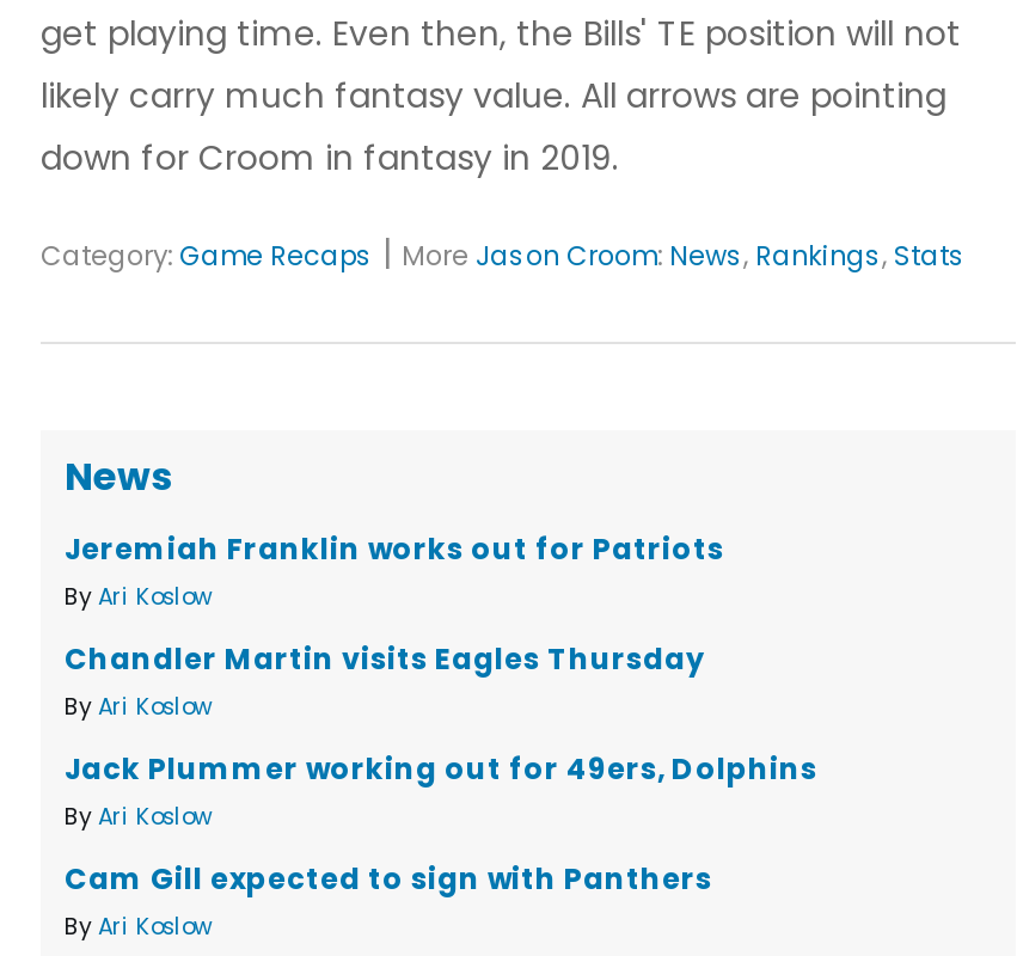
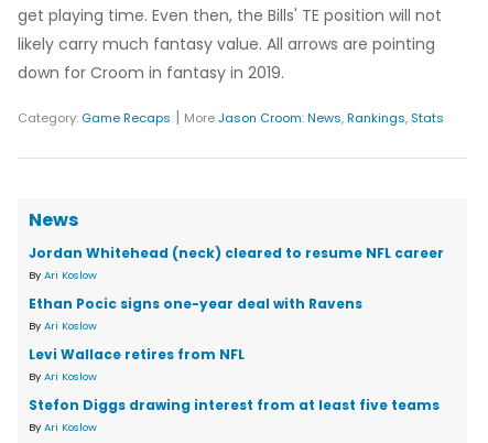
[65,529,724,570] Jeremiah Franklin works out for Patriots -> [29,244,444,263] Jordan Whitehead (neck) cleared to resume NFL career
[65,639,705,680] Chandler Martin visits Eagles Thursday -> [29,295,362,313] Ethan Pocic signs one-year deal with Ravens
[65,749,817,790] Jack Plummer working out for 49ers, Dolphins -> [29,345,245,364] Levi Wallace retires from NFL
[65,859,712,900] Cam Gill expected to sign with Panthers -> [29,396,440,415] Stefon Diggs drawing interest from at least five teams

